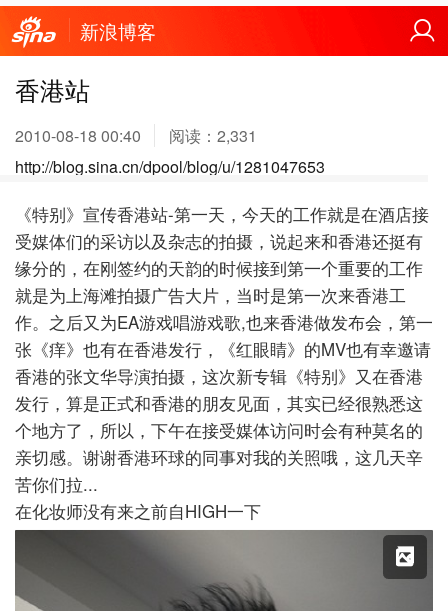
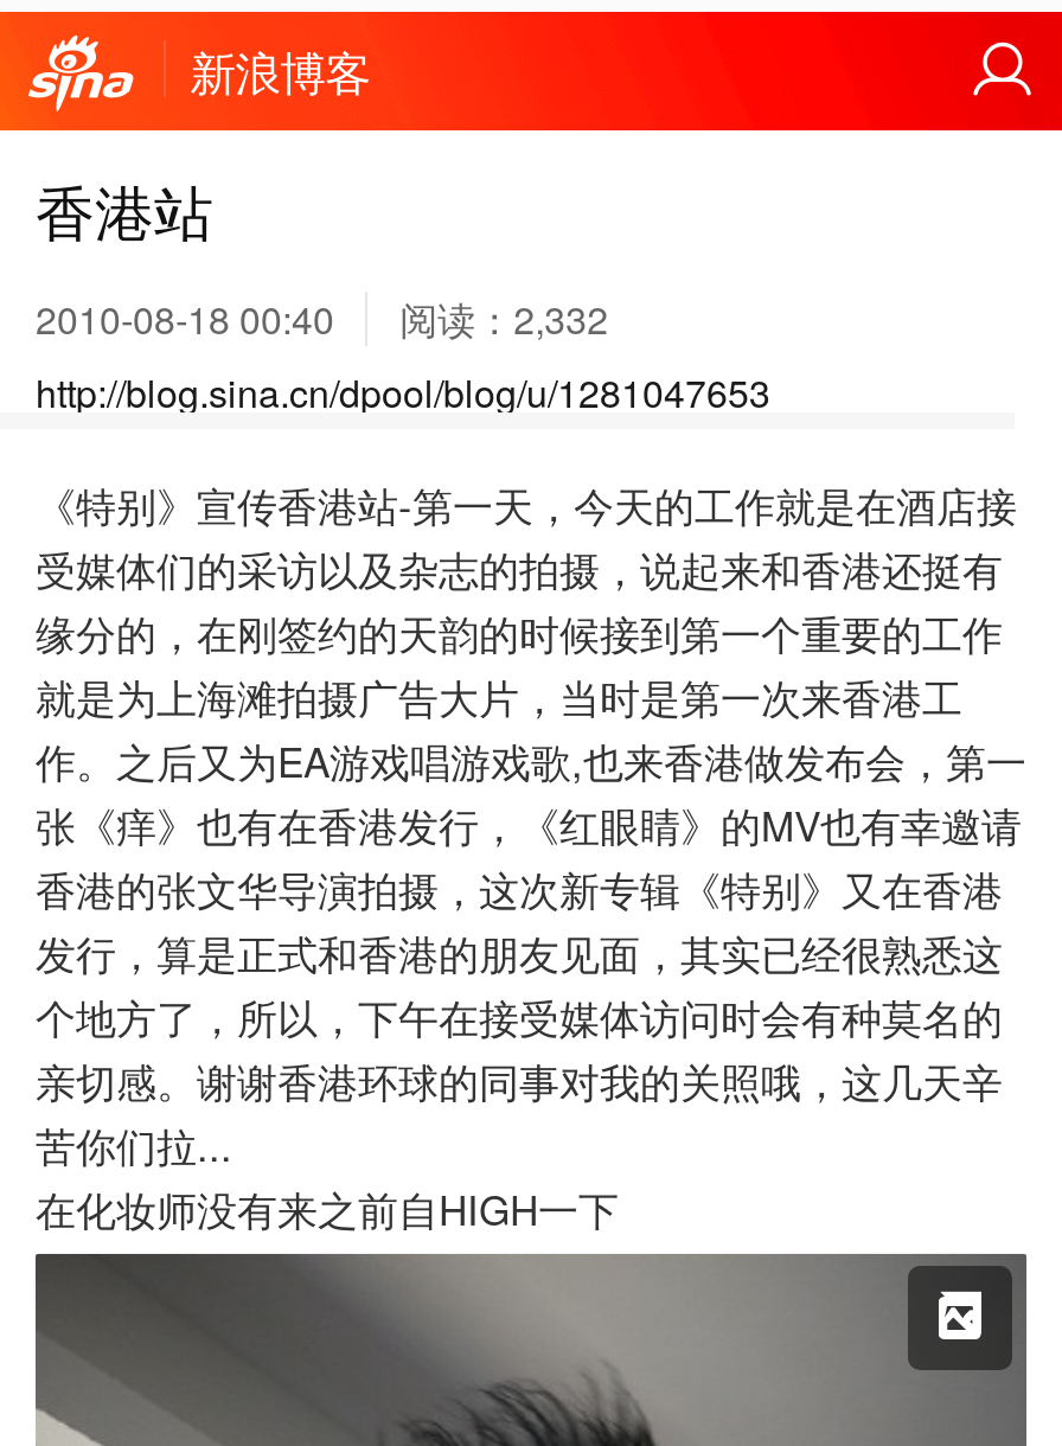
[15,124,257,147] 2010-08-18 00:40 阅读：2,331 -> [36,292,608,346] 2010-08-18 00:40 阅读：2,332

